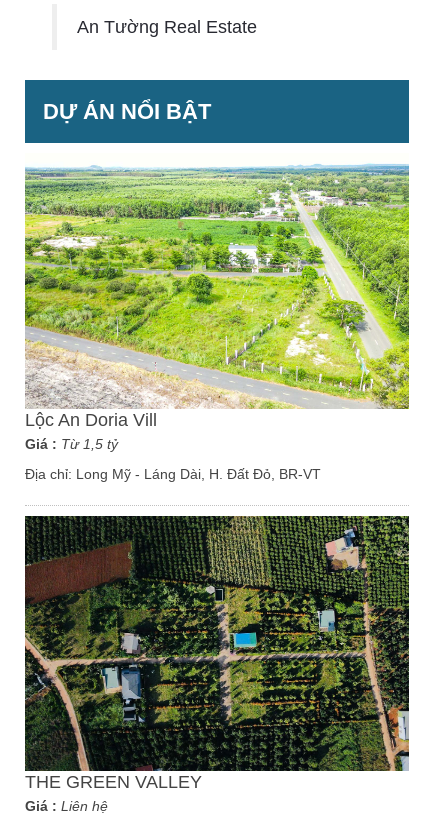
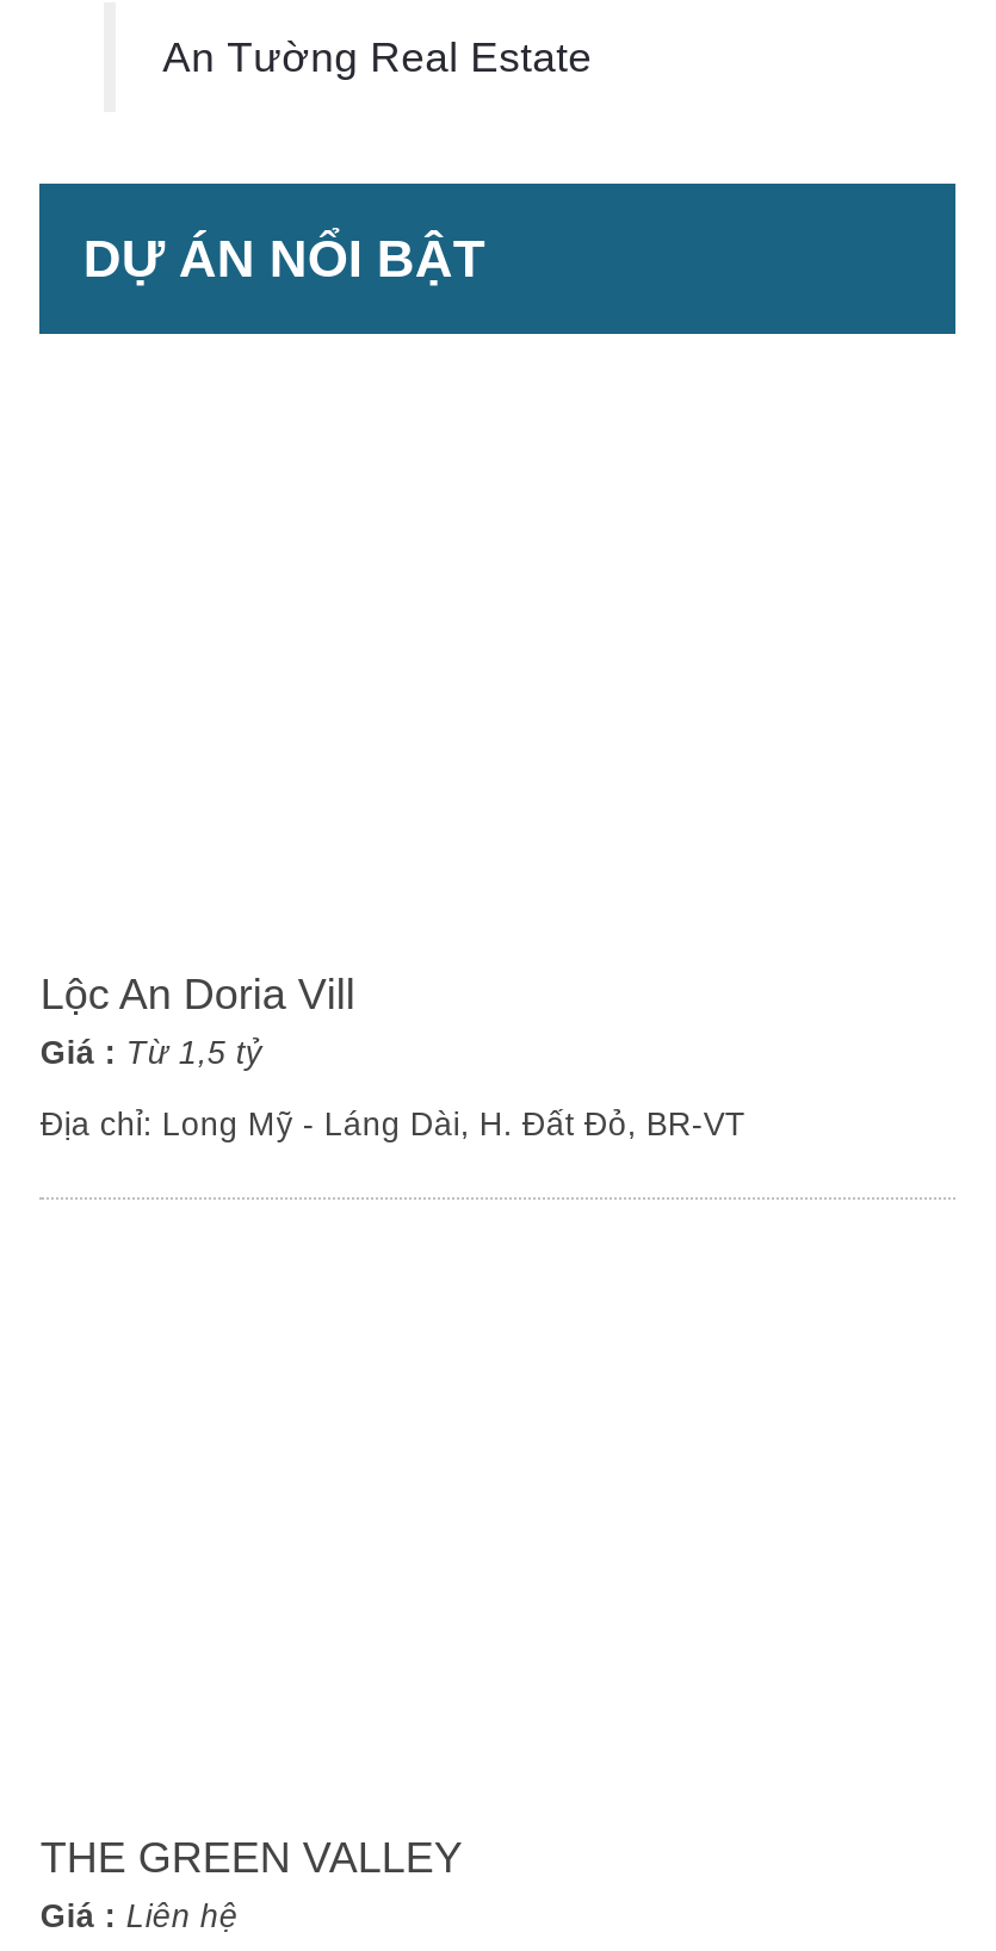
[24,163,410,410] [image] -> none
[24,515,410,772] [image] -> none

